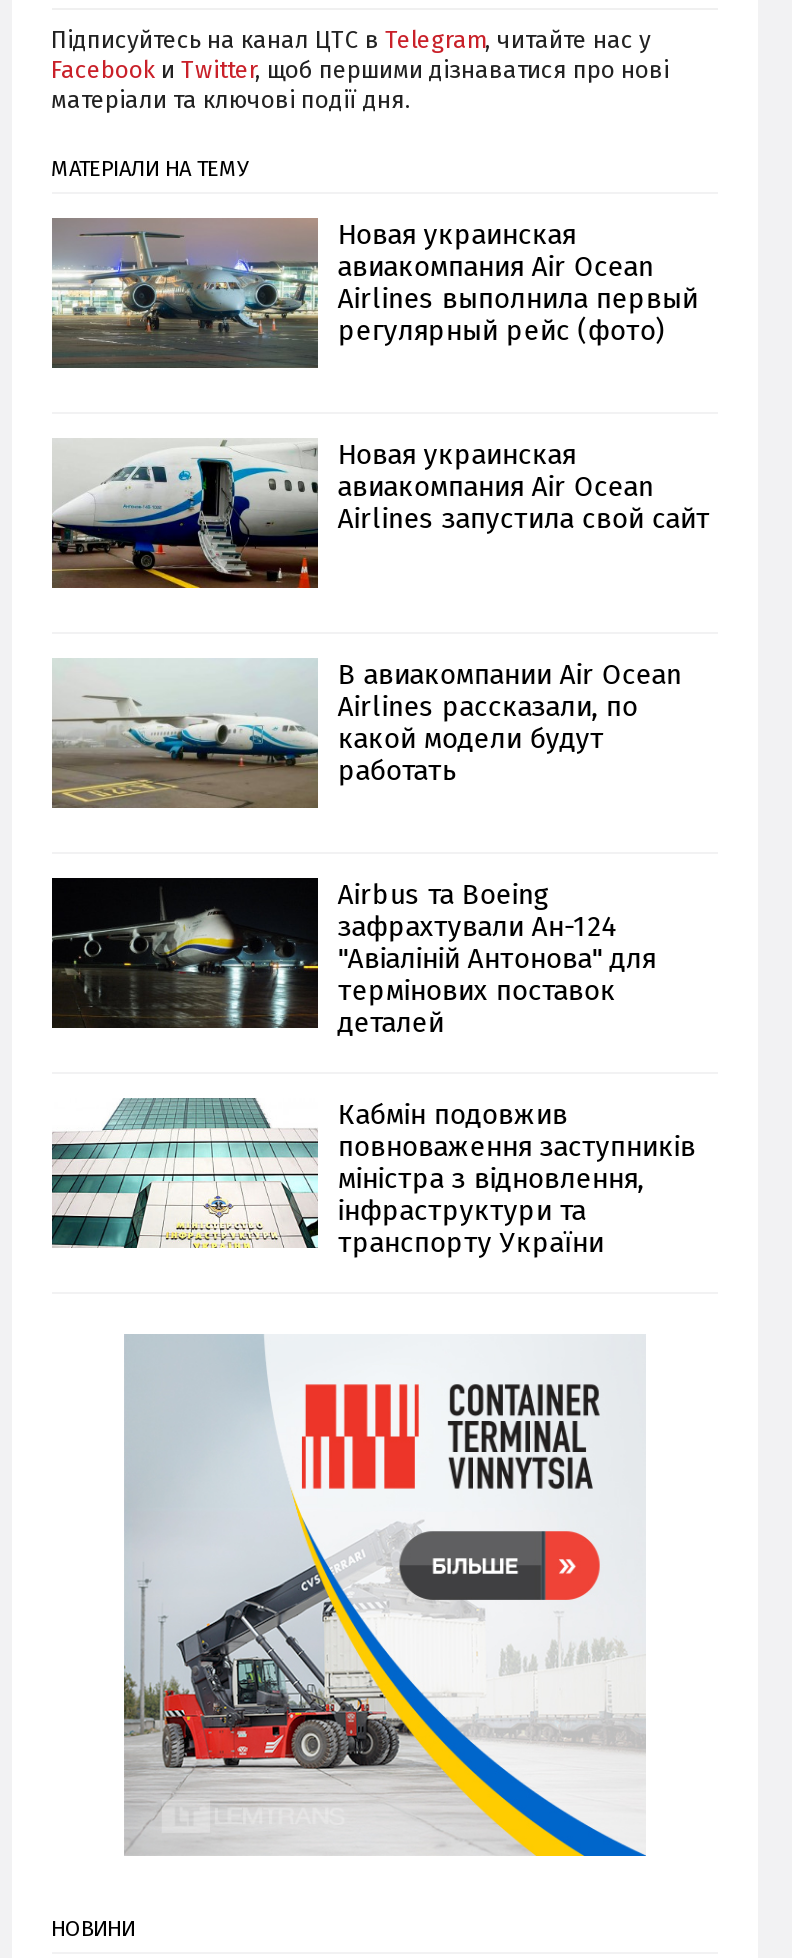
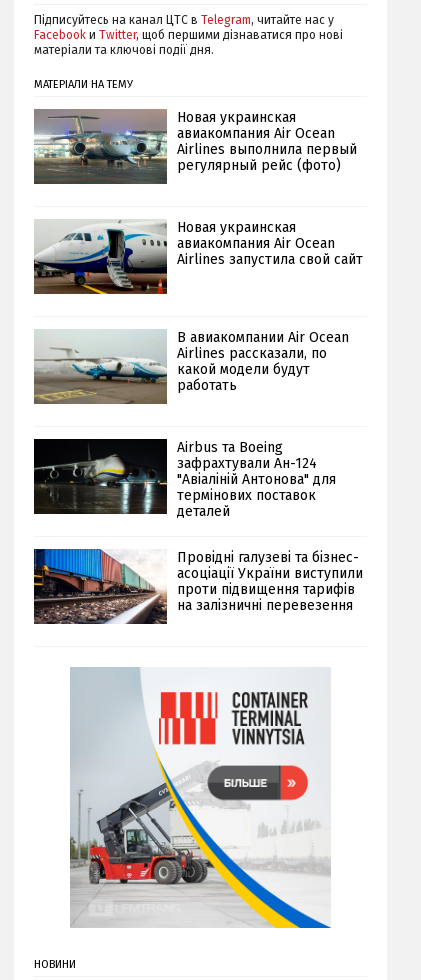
[52,1096,695,1260] [image] | Кабмін подовжив | повноваження заступників | міністра з відновлення, | інфраструктури та | транспорту України -> [33,548,363,625] [image] | Провідні галузеві та бізнес- | асоціації України виступили | проти підвищення тарифів | на залізничні перевезення

